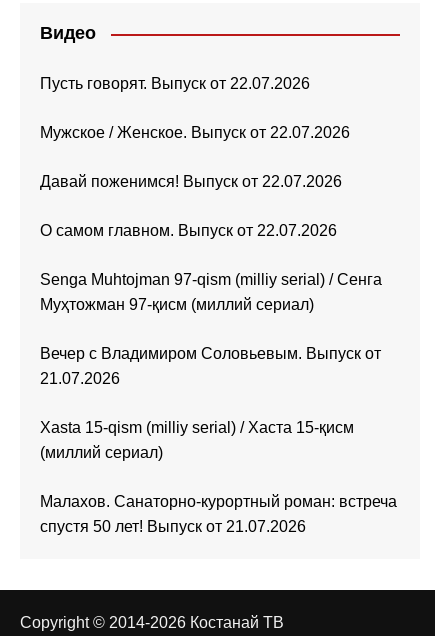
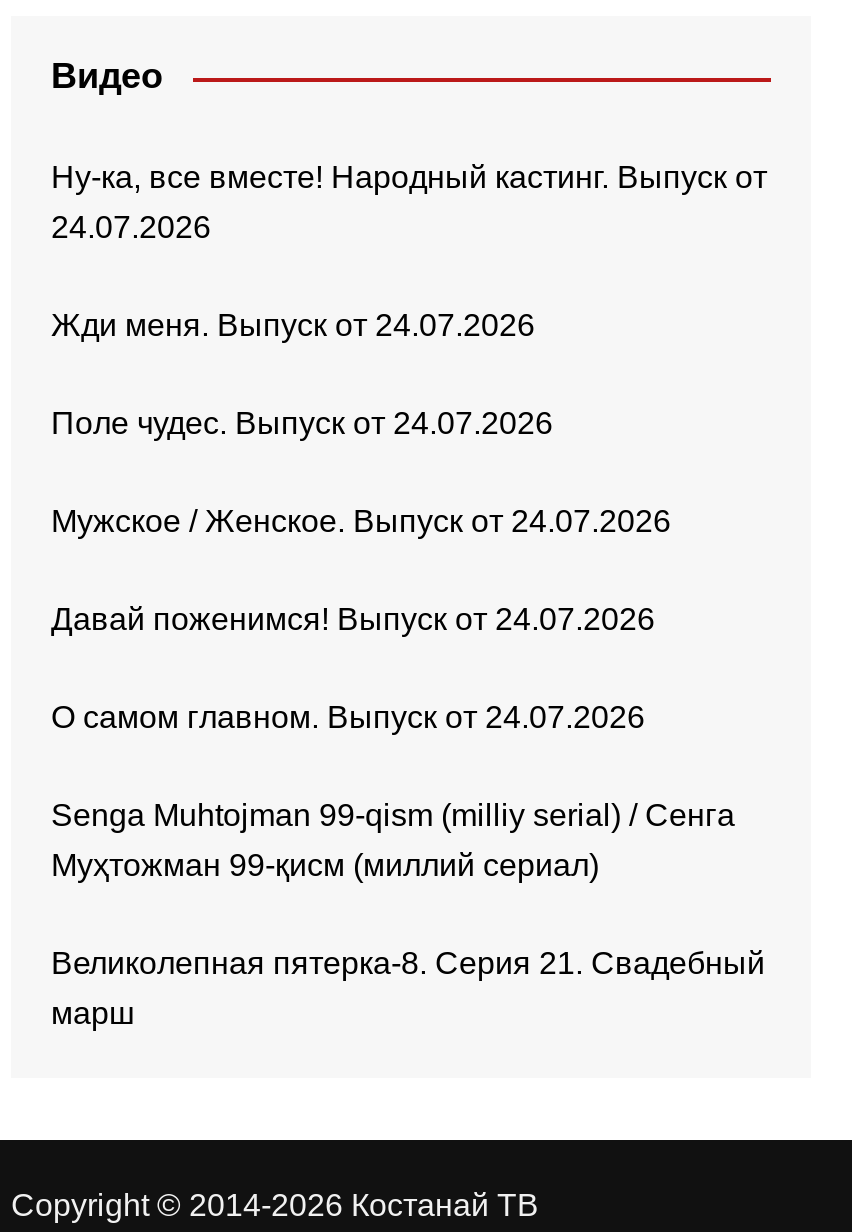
[40,75,397,535] Пусть говорят. Выпуск от 22.07.2026 | Мужское / Женское. Выпуск от 22.07.2026 | Давай поженимся! Выпуск от 22.07.2026 | О самом главном. Выпуск от 22.07.2026 | Senga Muhtojman 97-qism (milliy serial) / Сенга | Муҳтожман 97-қисм (миллий сериал) | Вечер с Владимиром Соловьевым. Выпуск от | 21.07.2026 | Xasta 15-qism (milliy serial) / Хаста 15-қисм | (миллий сериал) | Малахов. Санаторно-курортный роман: встреча | спустя 50 лет! Выпуск от 21.07.2026 -> [51,160,767,1030] Ну-ка, все вместе! Народный кастинг. Выпуск от | 24.07.2026 | Жди меня. Выпуск от 24.07.2026 | Поле чудес. Выпуск от 24.07.2026 | Мужское / Женское. Выпуск от 24.07.2026 | Давай поженимся! Выпуск от 24.07.2026 | О самом главном. Выпуск от 24.07.2026 | Senga Muhtojman 99-qism (milliy serial) / Сенга | Муҳтожман 99-қисм (миллий сериал) | Великолепная пятерка-8. Серия 21. Свадебный | марш

